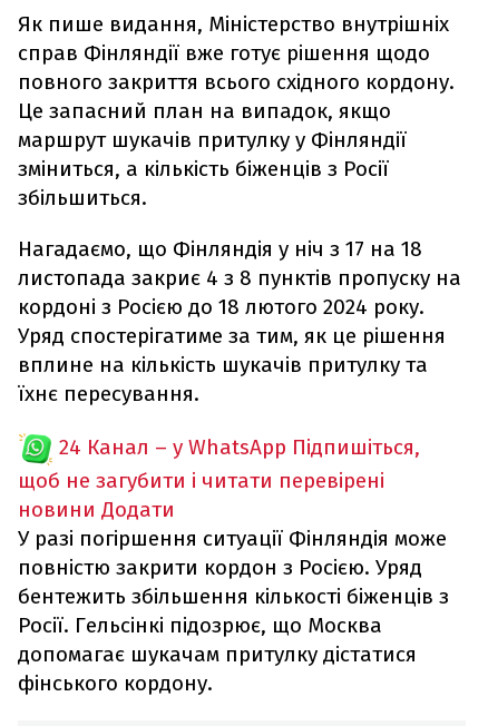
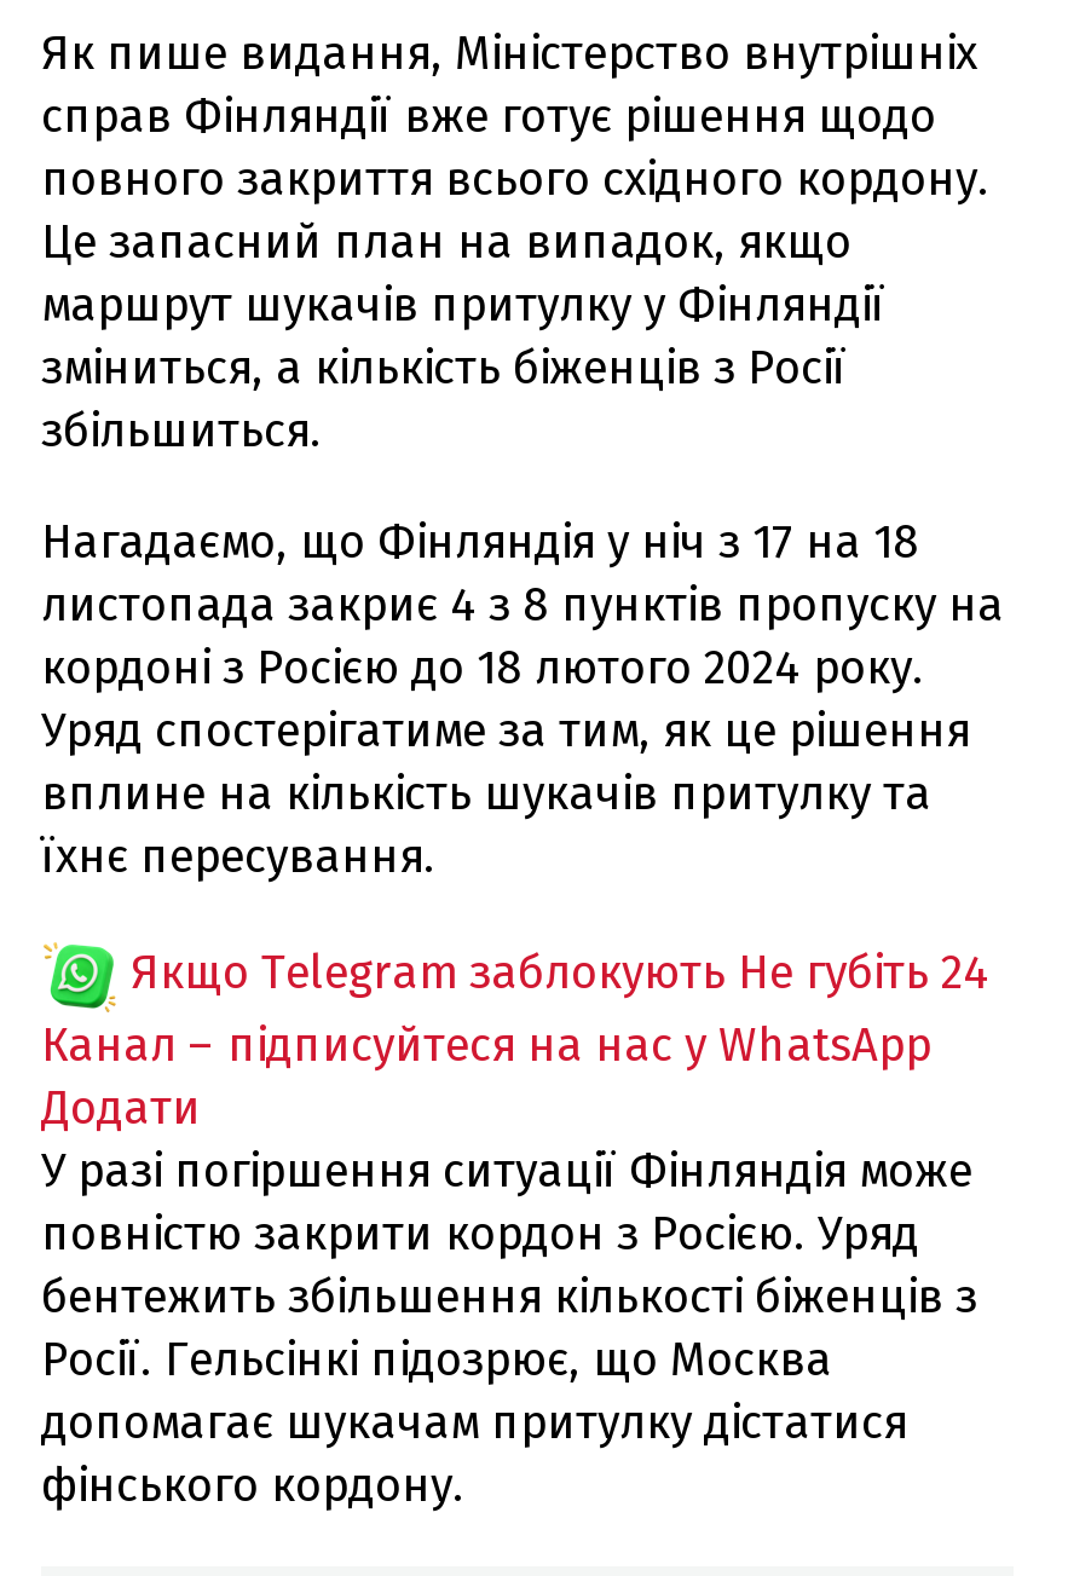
[18,434,420,522] 24 Канал – у WhatsApp Підпишіться, | щоб не загубити і читати перевірені | новини Додати -> [41,944,989,1135] Якщо Telegram заблокують Не губіть 24 | Канал – підписуйтеся на нас у WhatsApp | Додати

